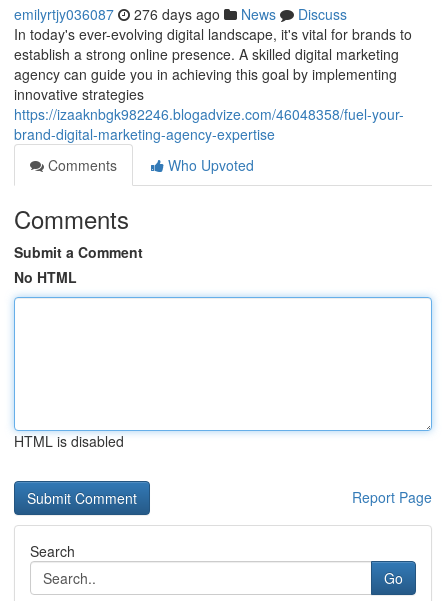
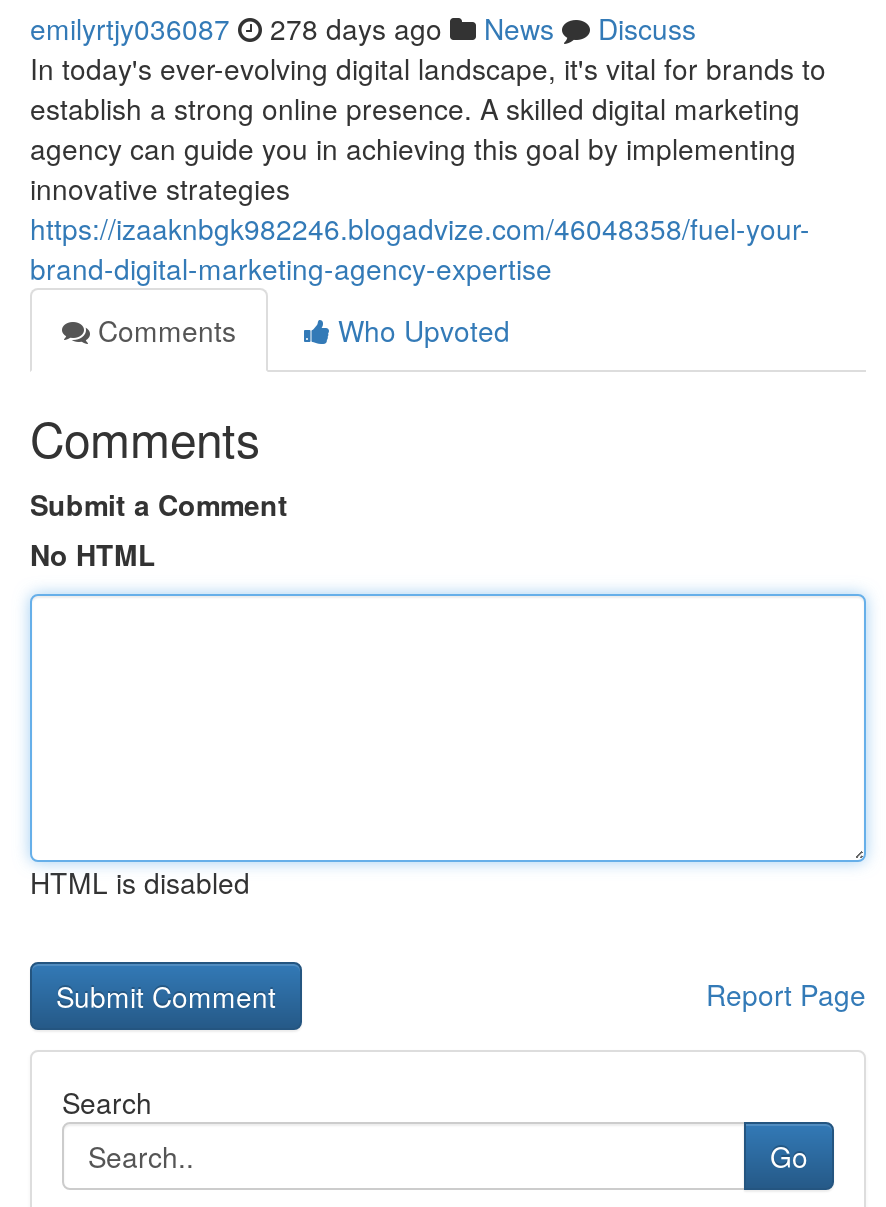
[14,4,347,24] emilyrtjy036087 276 days ago News Discuss -> [30,8,696,48] emilyrtjy036087 278 days ago News Discuss

